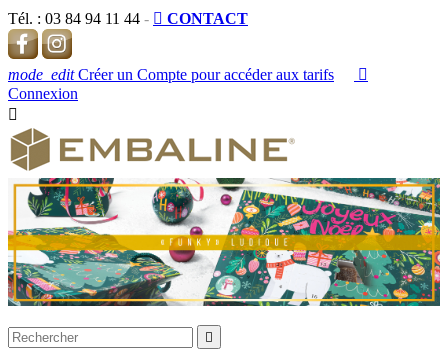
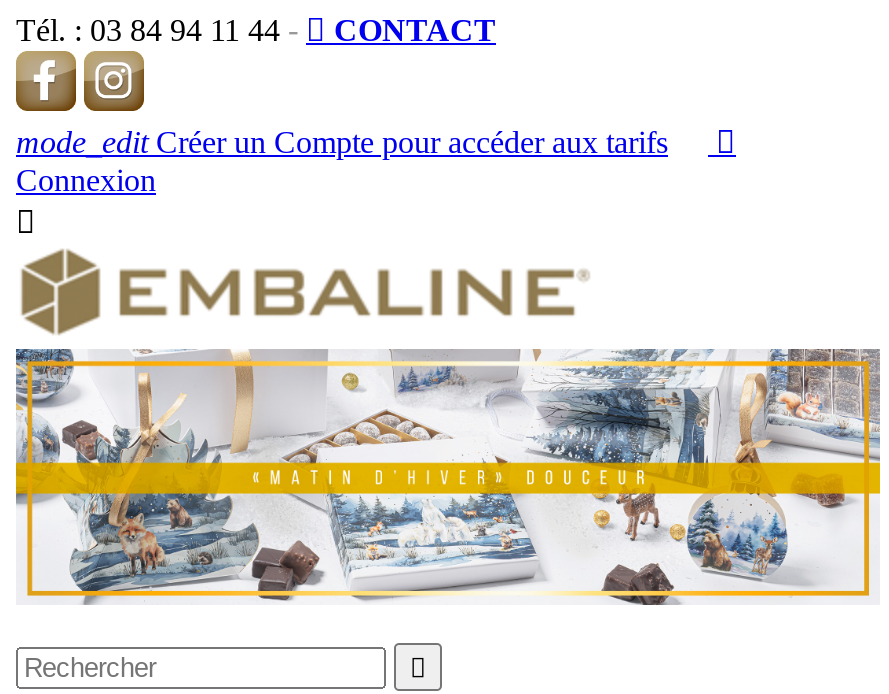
[7,177,441,307] [image] -> [14,347,880,605] [image]

